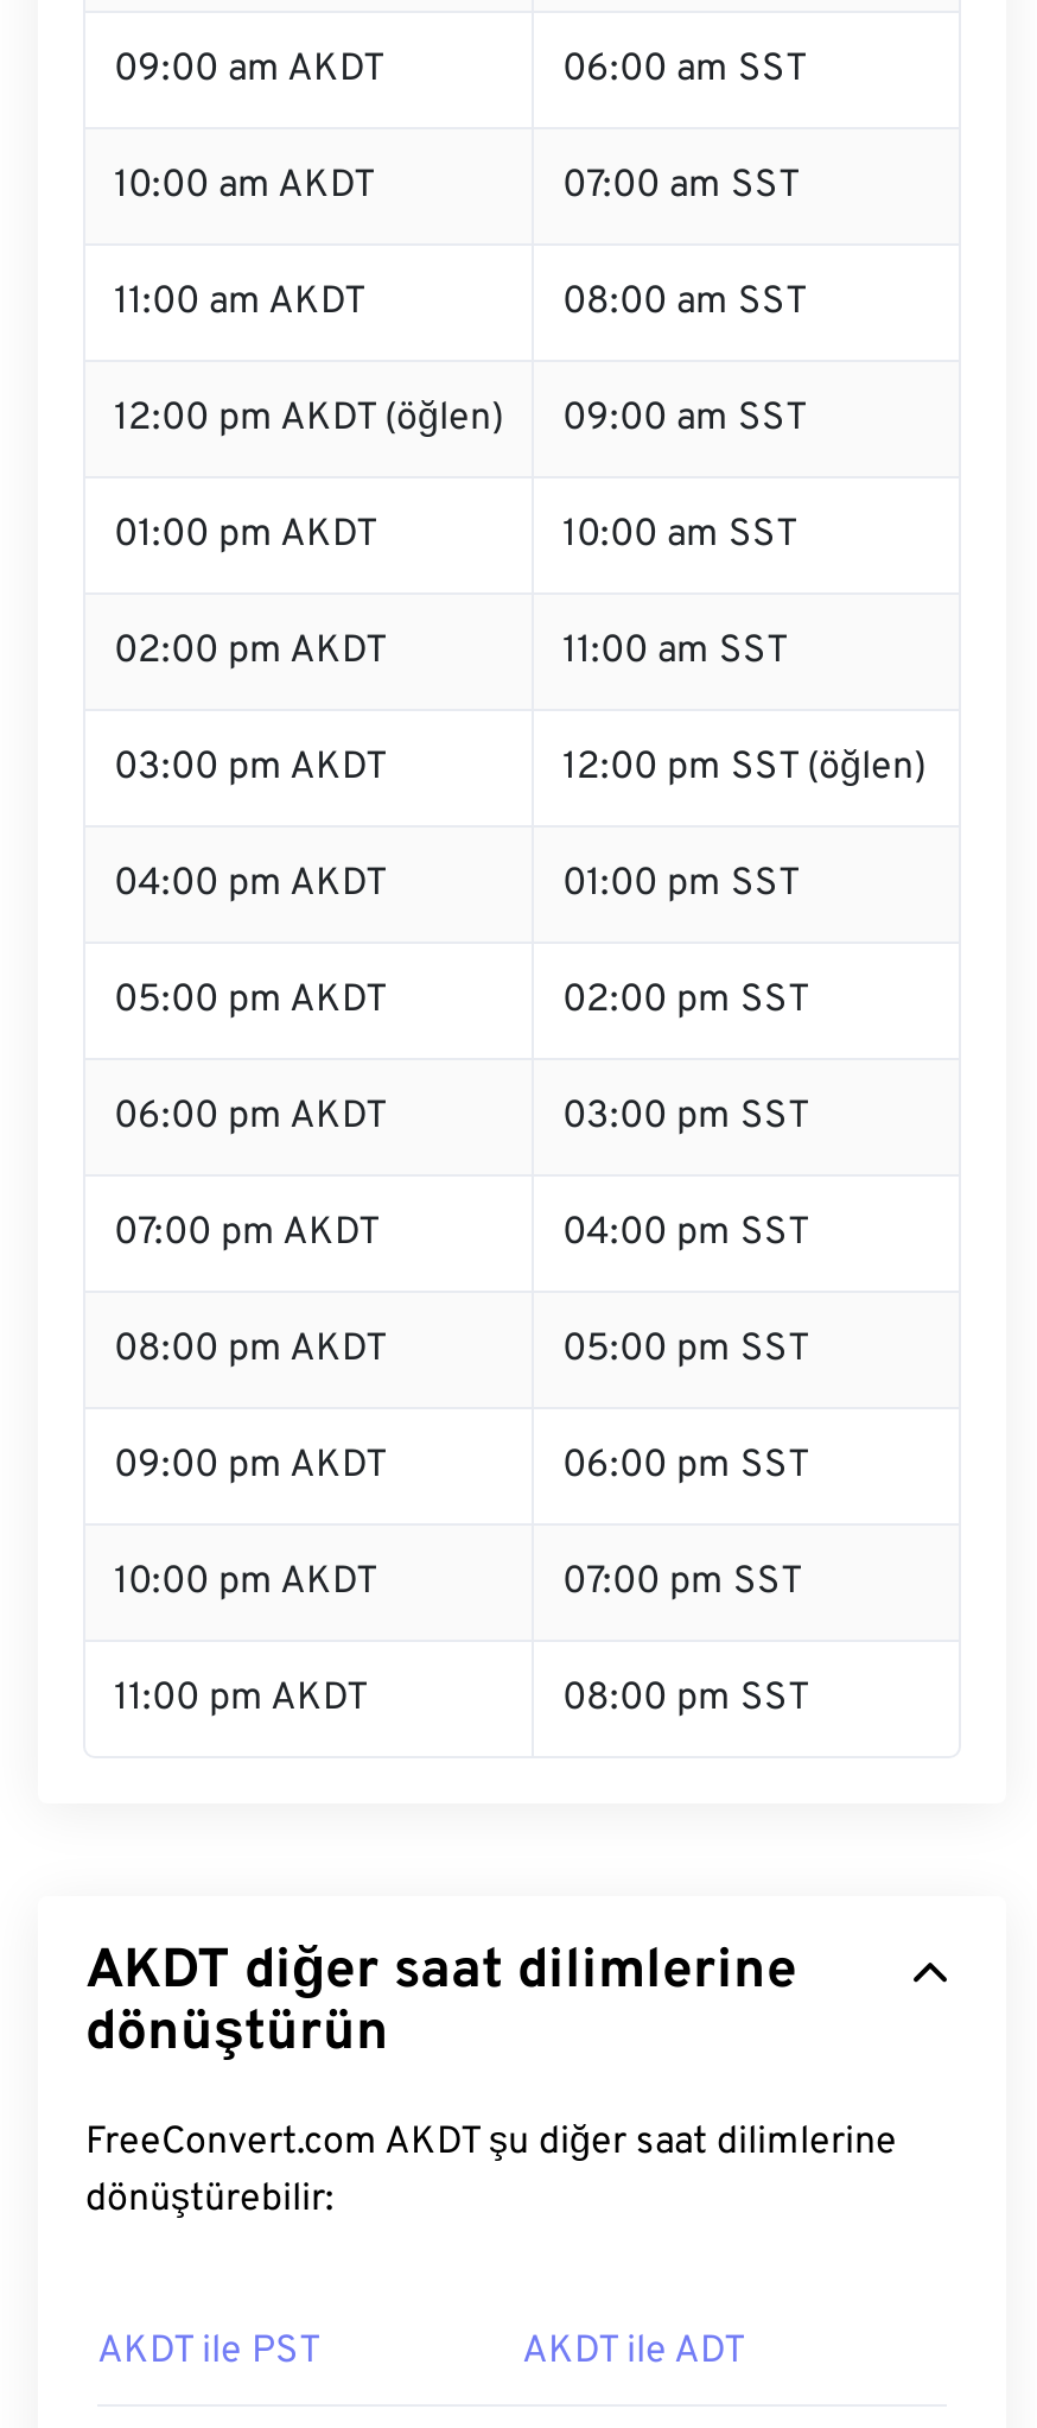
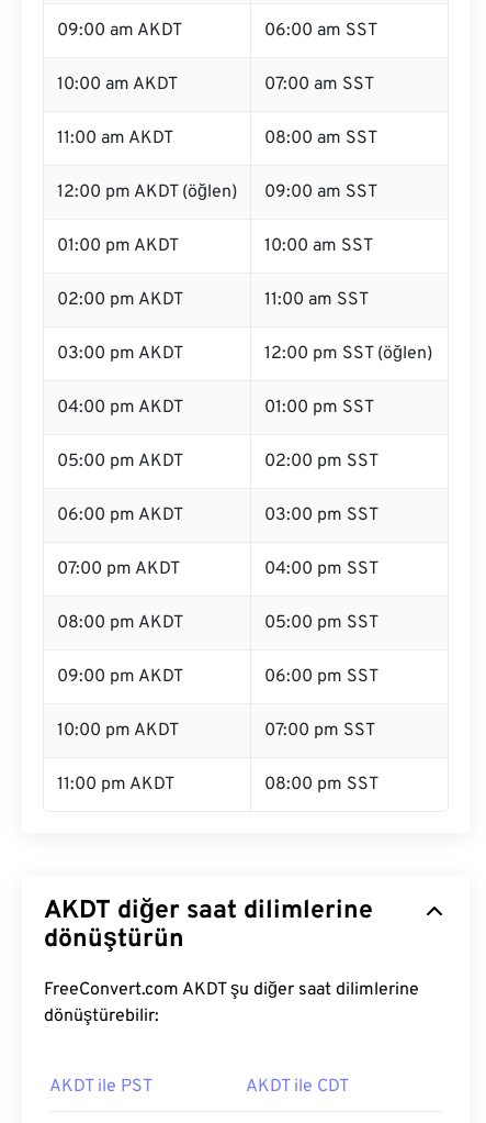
[522,2328,745,2376] AKDT ile ADT -> [246,1076,349,1098] AKDT ile CDT

